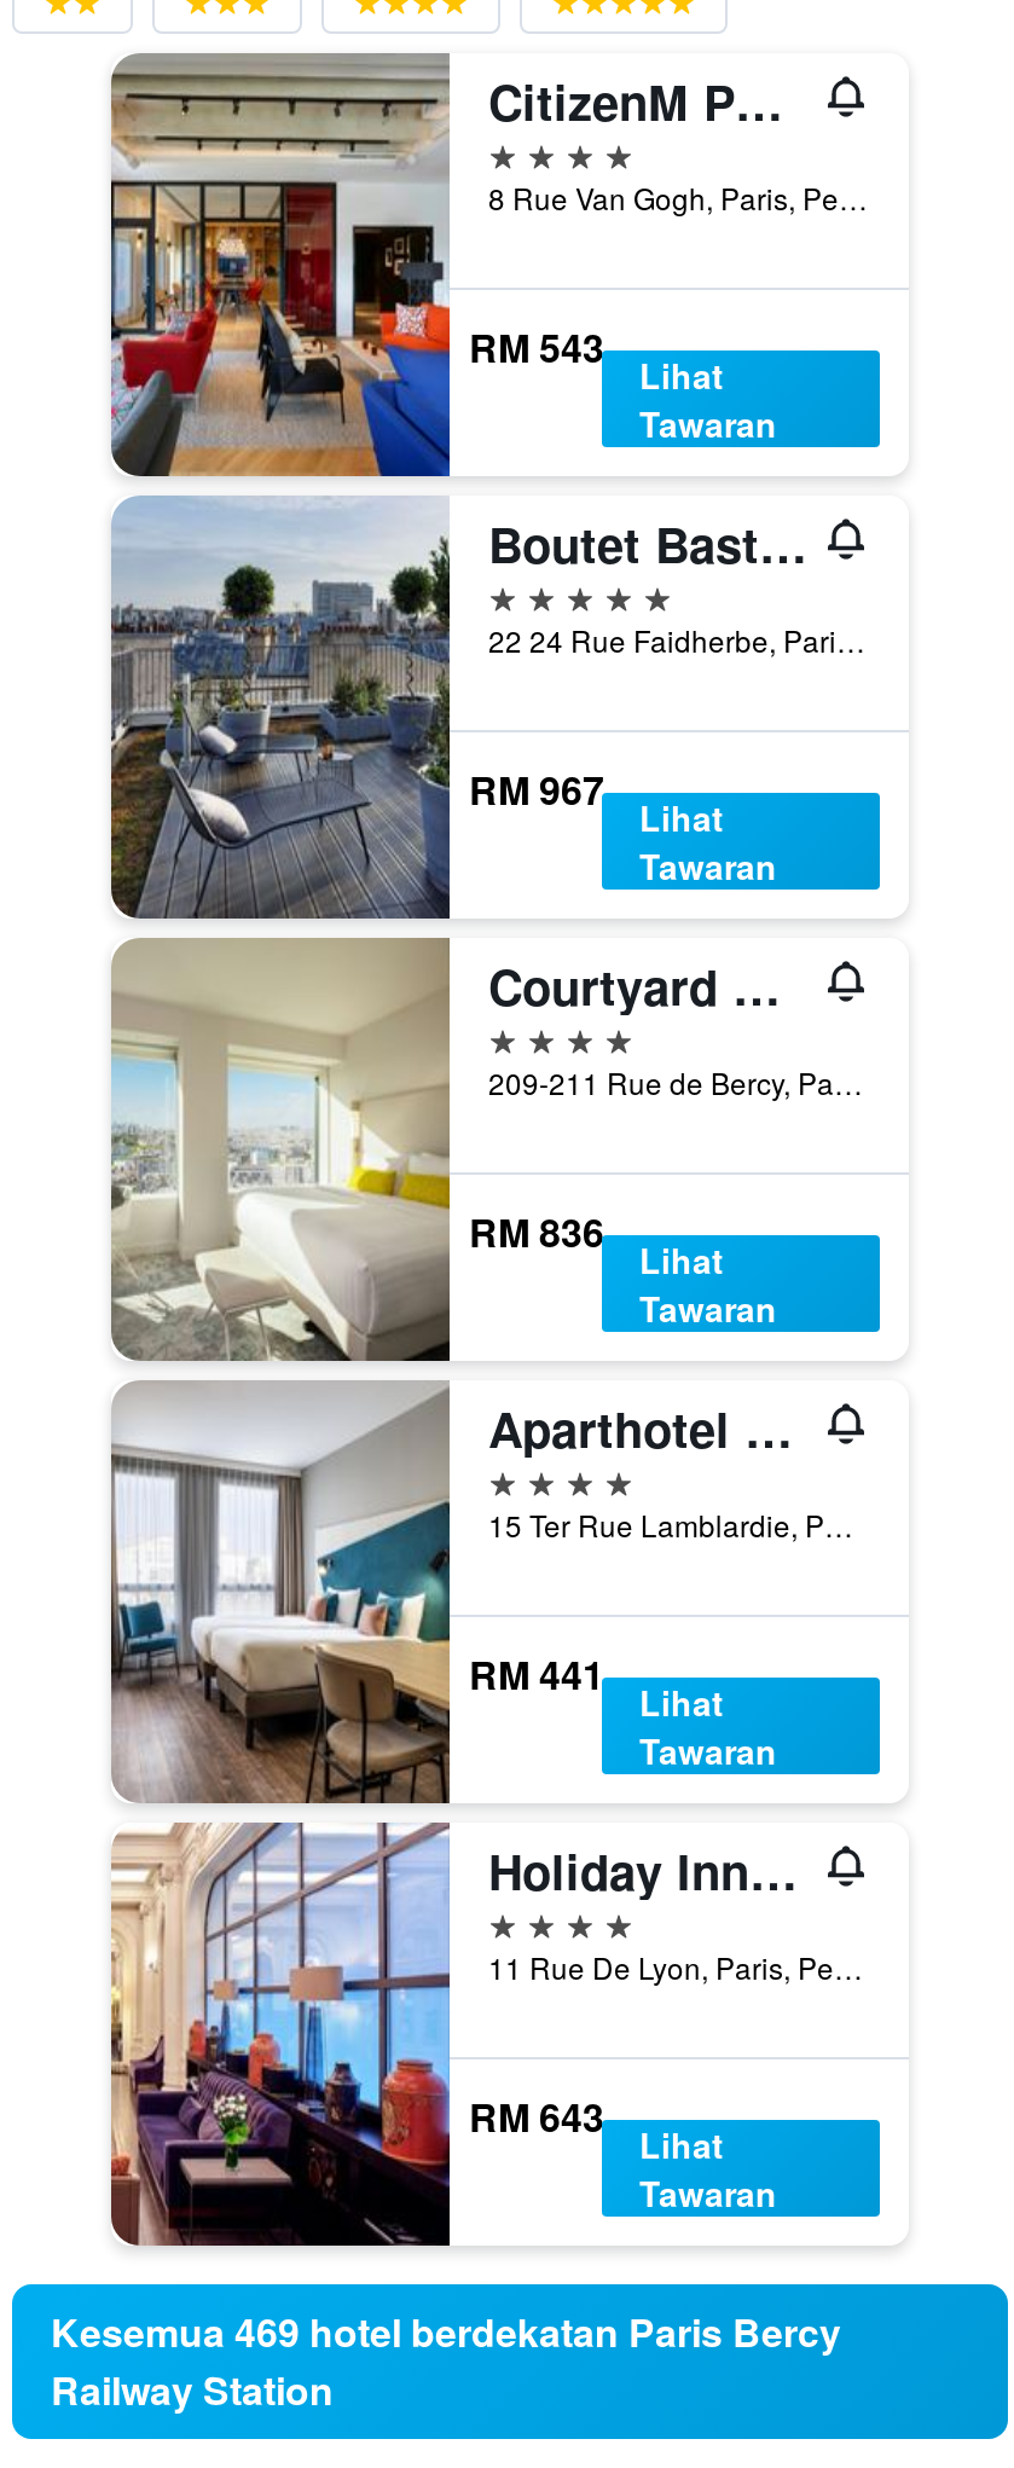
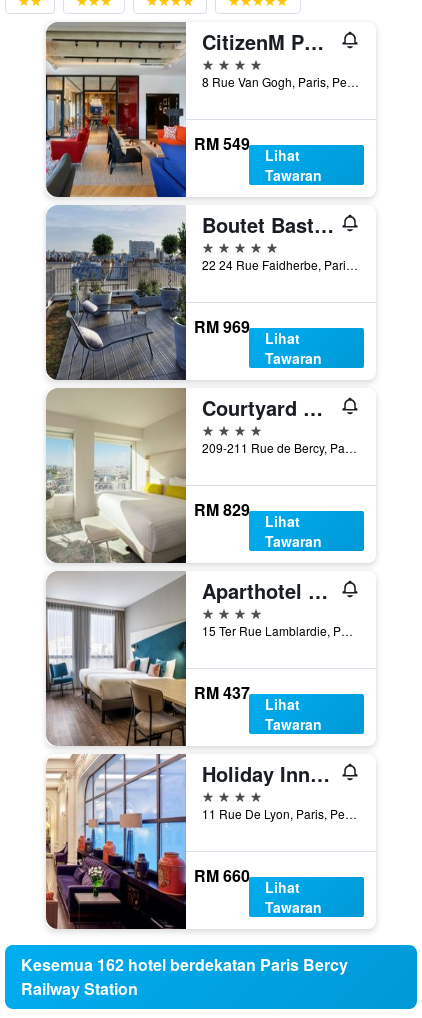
[469,318,604,373] RM 543 -> [194,131,250,154] RM 549
[469,760,604,816] RM 967 -> [194,314,250,337] RM 969
[469,1203,604,1258] RM 836 -> [194,497,250,520] RM 829
[469,1645,604,1701] RM 441 -> [194,680,250,703] RM 437
[469,2087,604,2143] RM 643 -> [194,863,250,886] RM 660
[51,2304,841,2360] Kesemua 469 hotel berdekatan Paris Bercy -> [21,953,348,976] Kesemua 162 hotel berdekatan Paris Bercy

